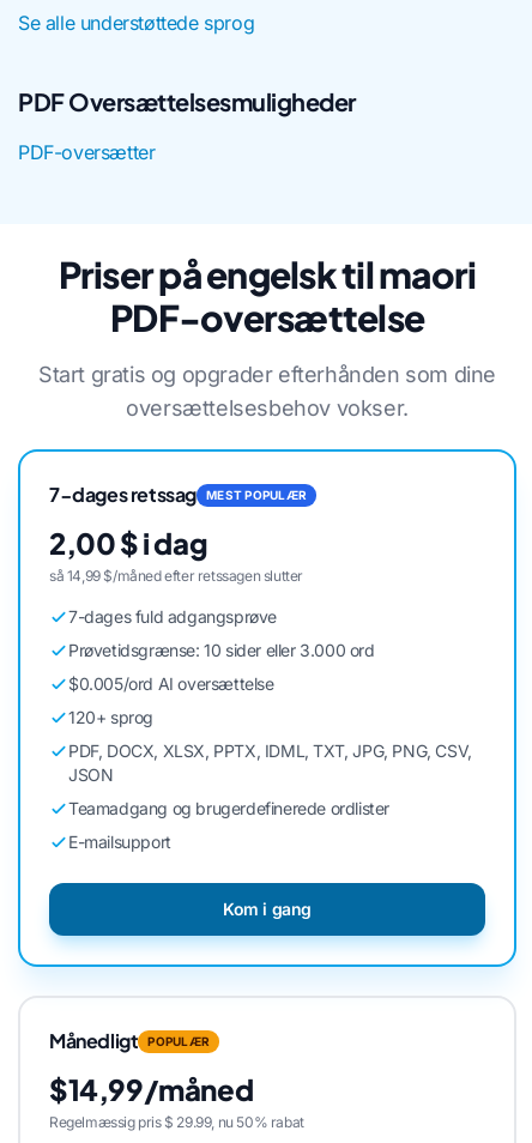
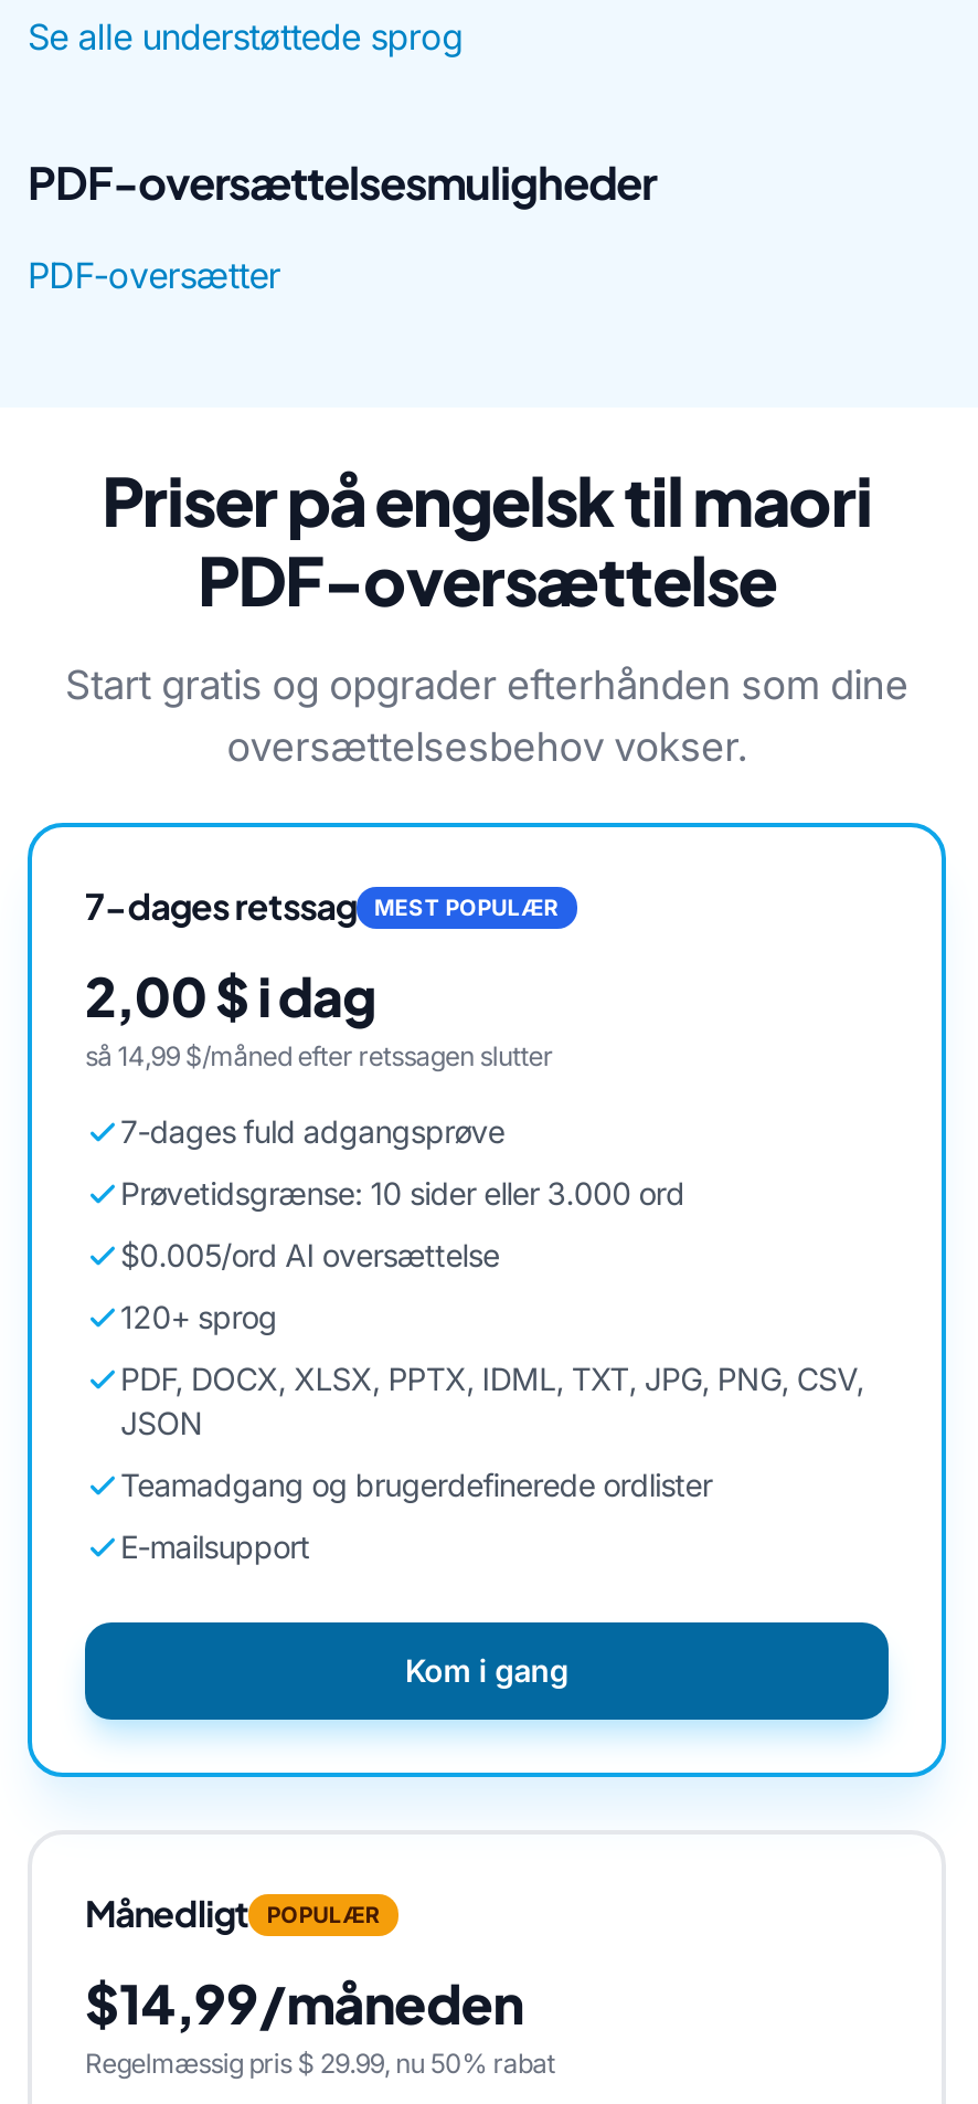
[18,86,355,116] PDF Oversættelsesmuligheder -> [28,154,656,209] PDF-oversættelsesmuligheder
[49,1071,253,1107] $14,99/måned -> [85,1969,523,2036] $14,99/måneden

